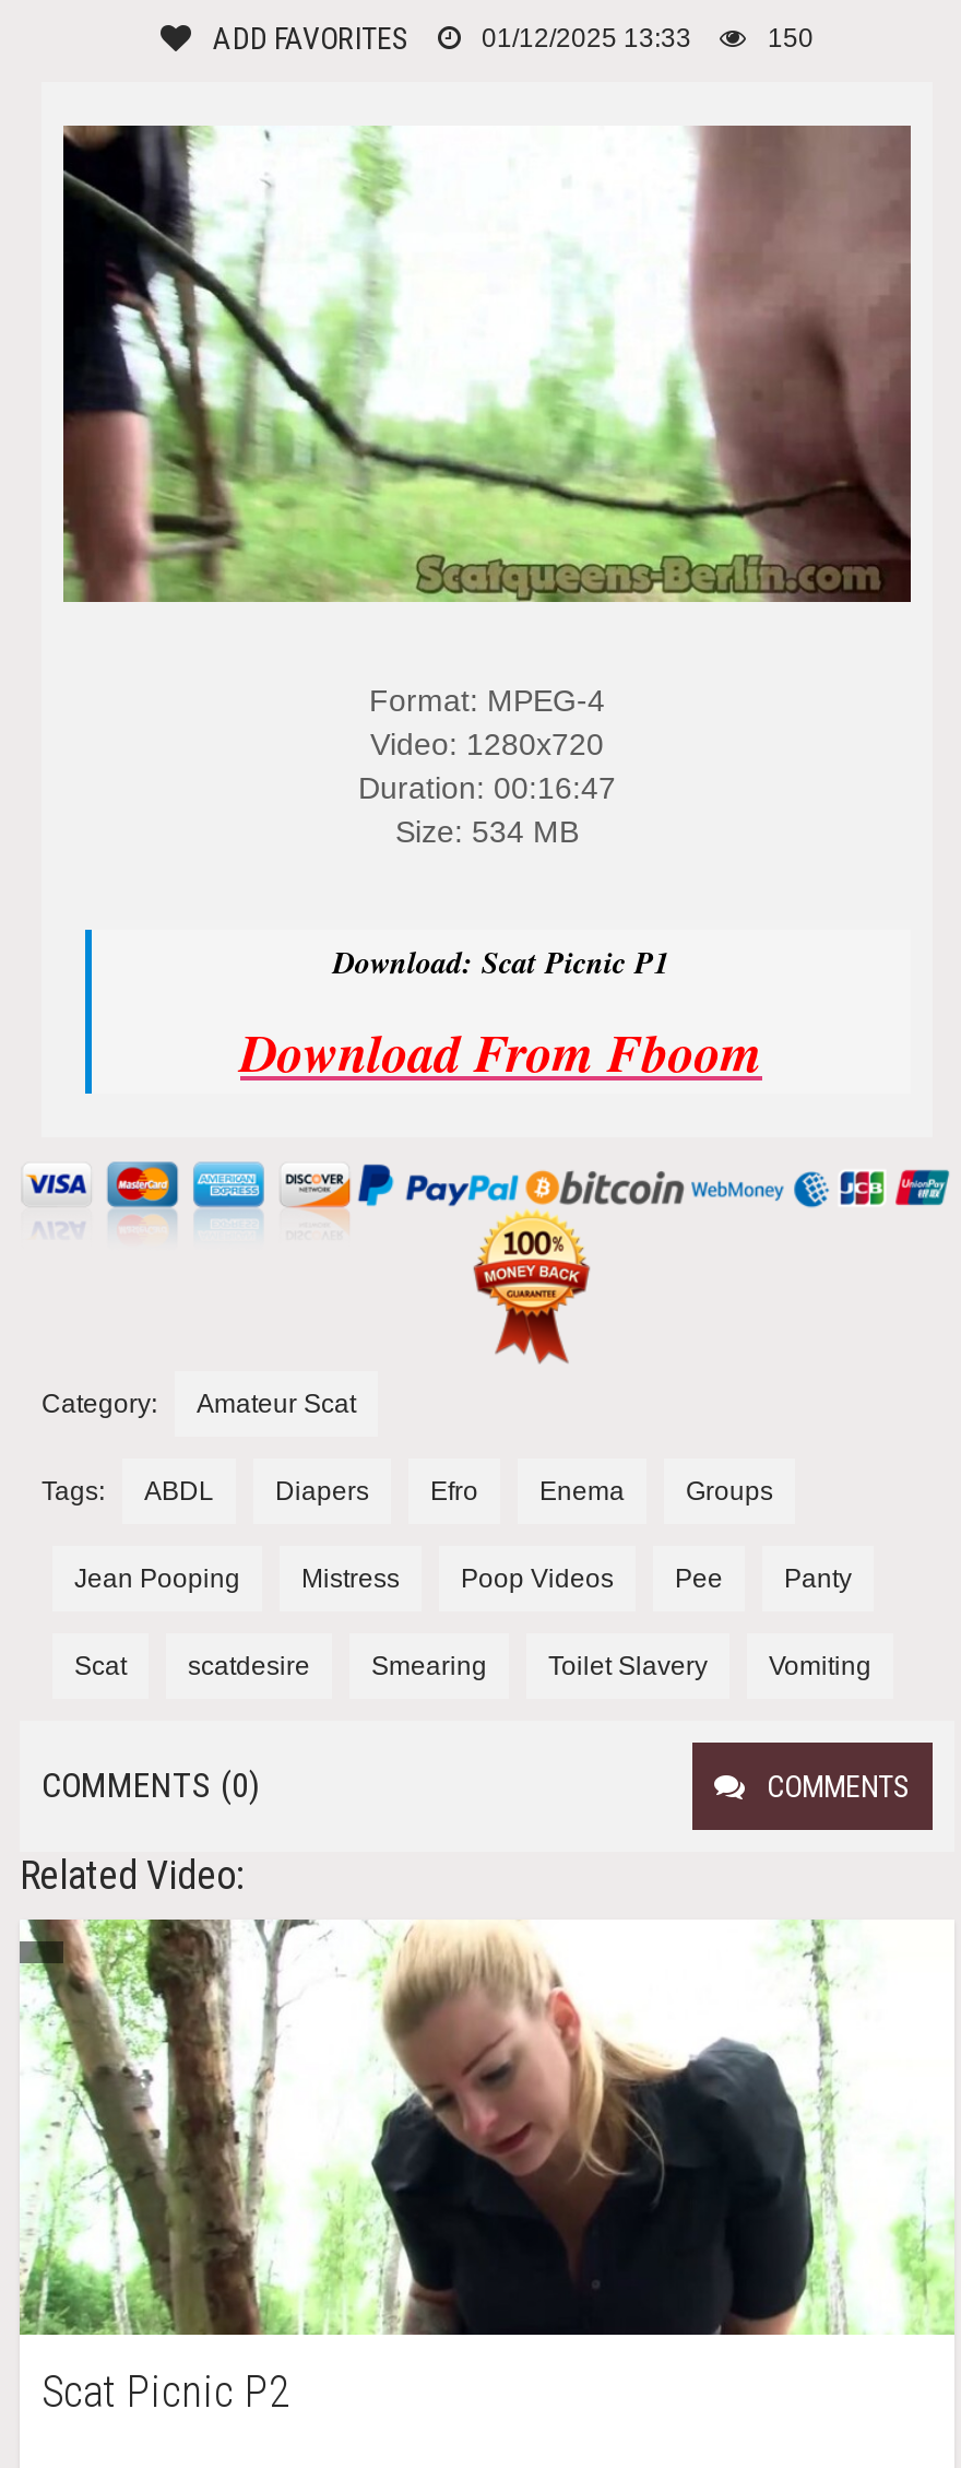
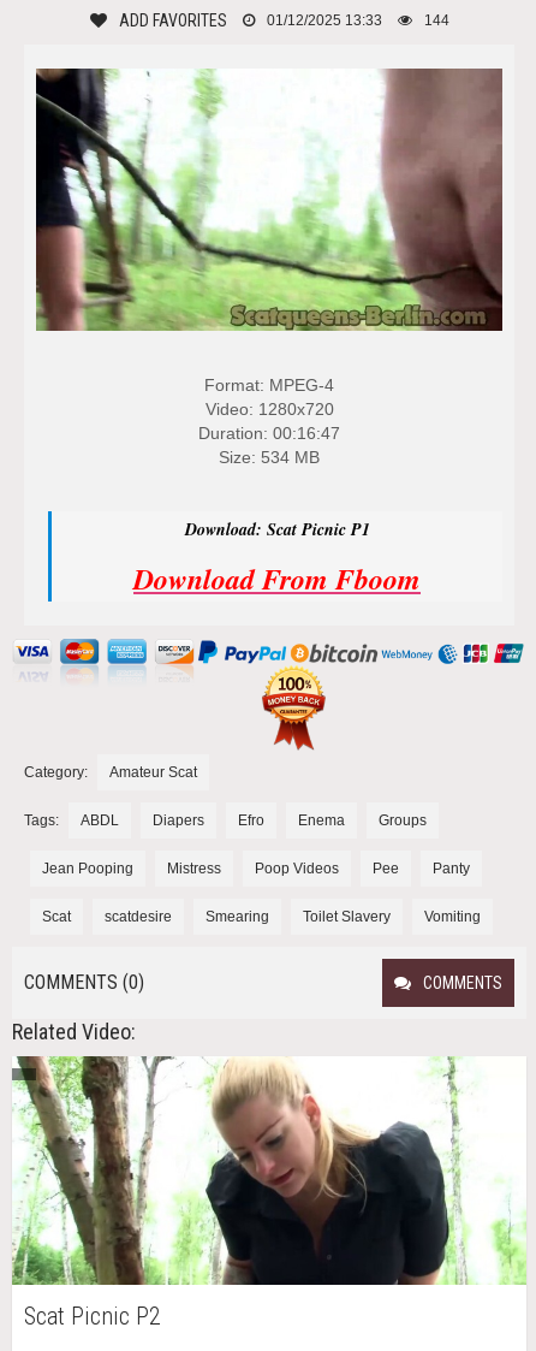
[768,23,814,54] 150 -> [424,12,449,29] 144

